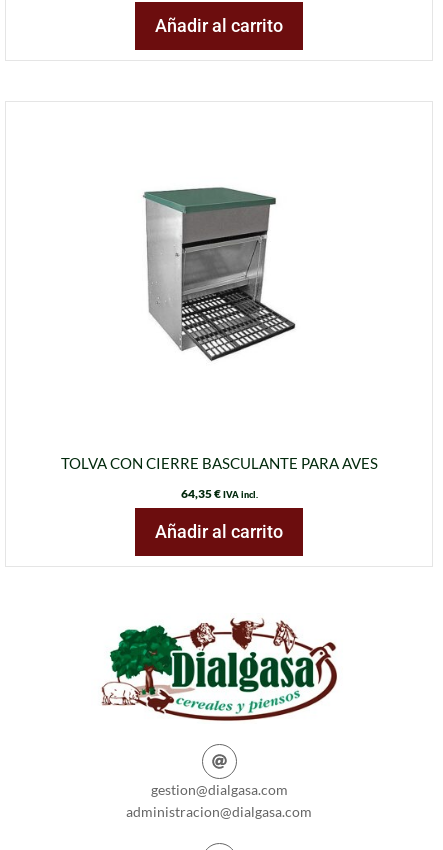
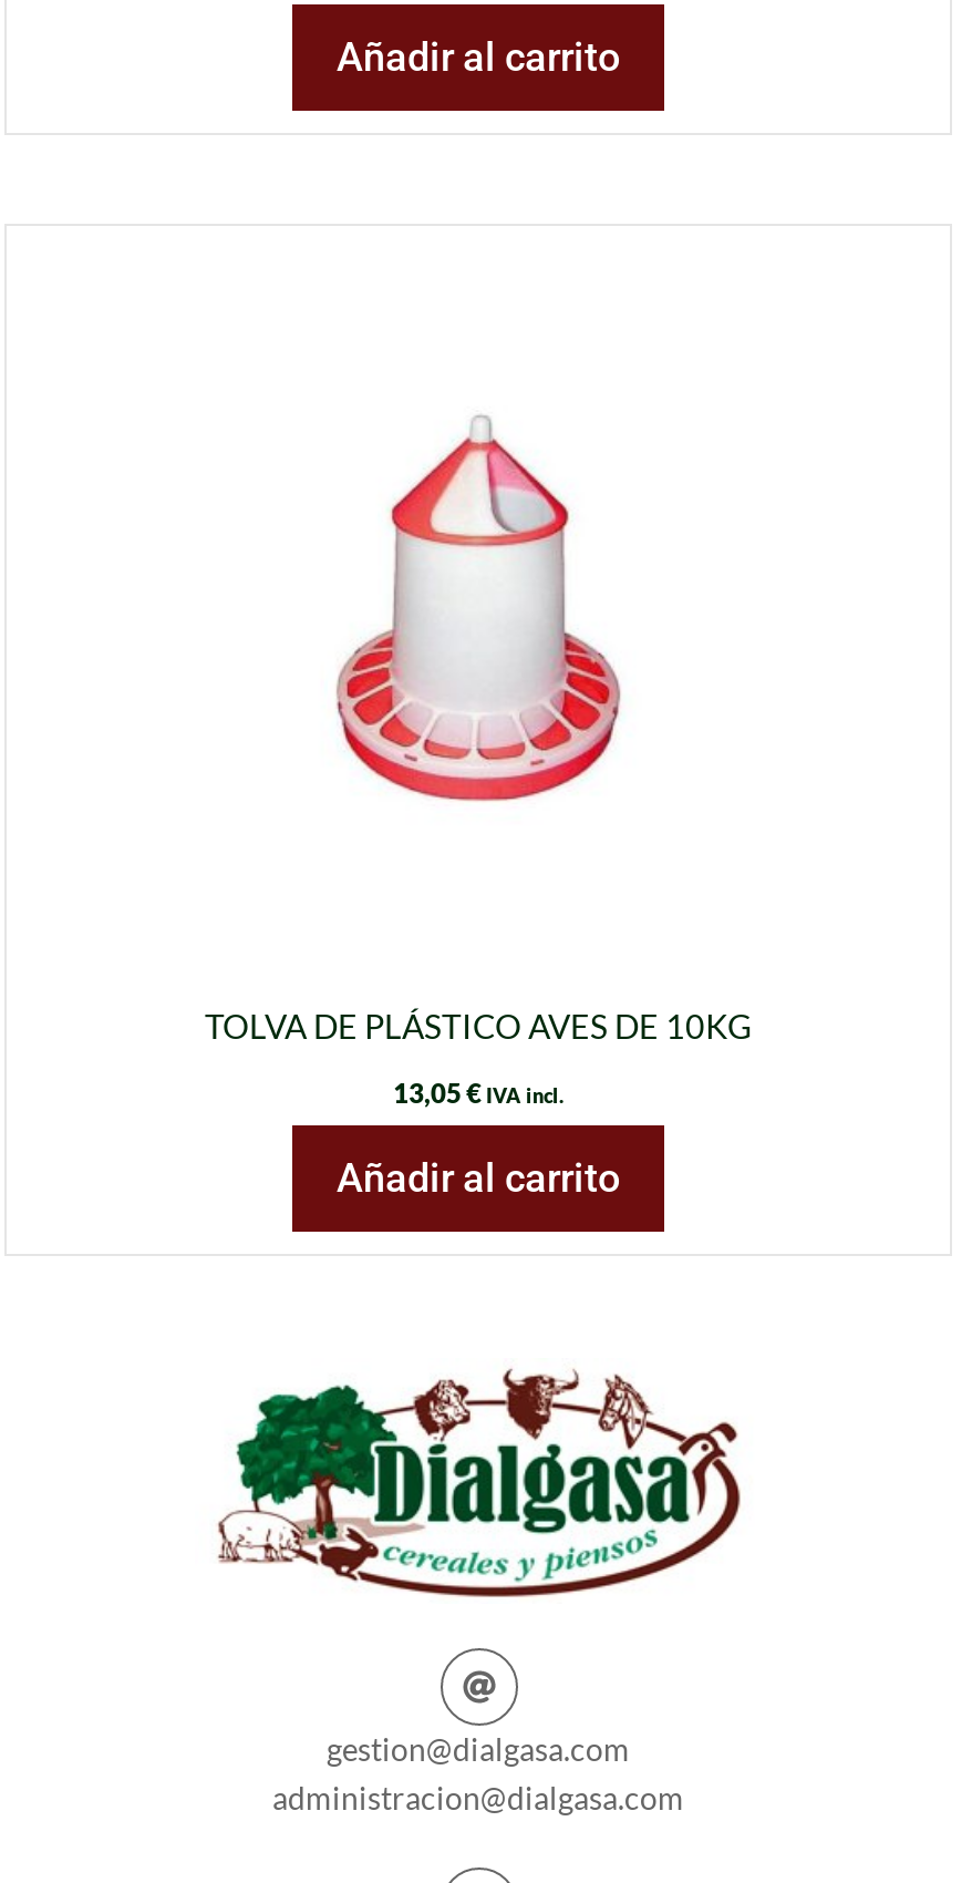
[142,187,296,361] [image] -> [312,416,647,802] [image]
[60,453,377,471] TOLVA CON CIERRE BASCULANTE PARA AVES -> [205,1005,752,1045] TOLVA DE PLÁSTICO AVES DE 10KG
[180,485,257,500] 64,35€ IVA incl. -> [393,1076,563,1109] 13,05€ IVA incl.

